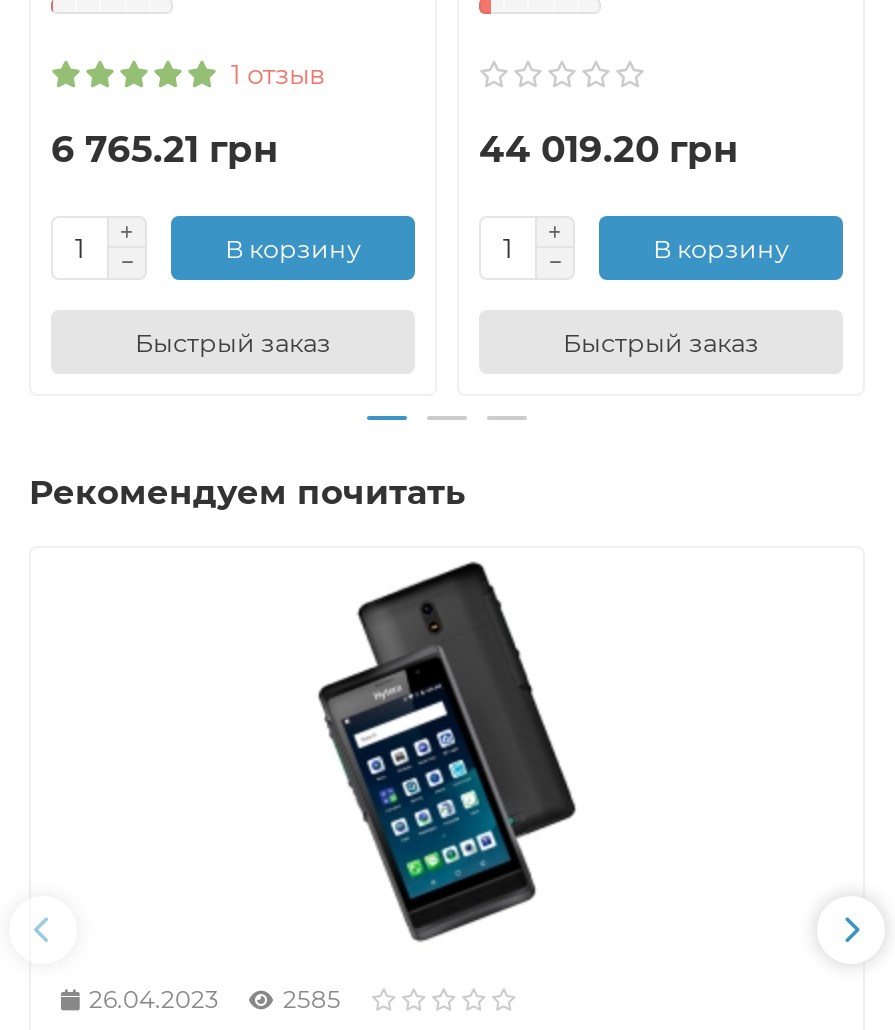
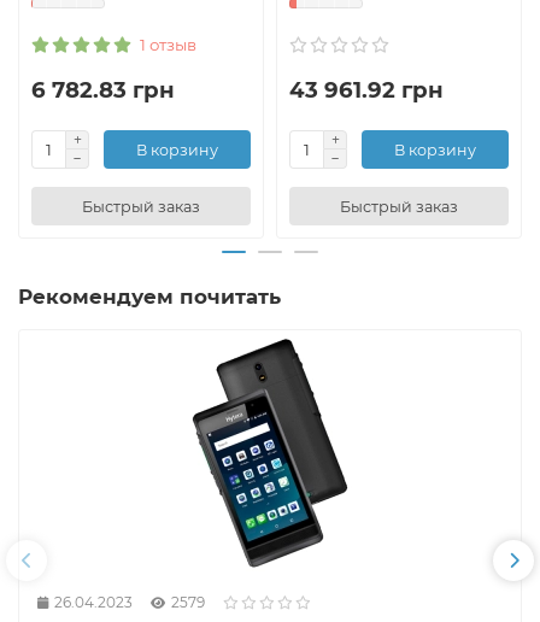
[51,127,279,173] 6 765.21 грн -> [31,76,175,104] 6 782.83 грн
[479,127,739,173] 44 019.20 грн -> [289,76,444,104] 43 961.92 грн
[283,984,341,1014] 2585 -> [171,593,205,611] 2579

